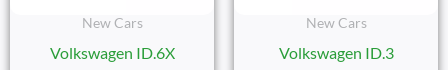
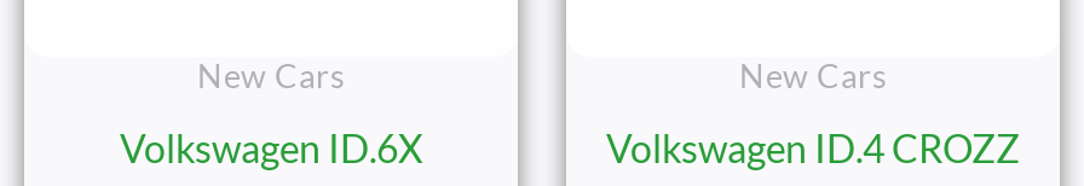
[278,43,393,62] Volkswagen ID.3 -> [606,124,1020,170] Volkswagen ID.4 CROZZ

